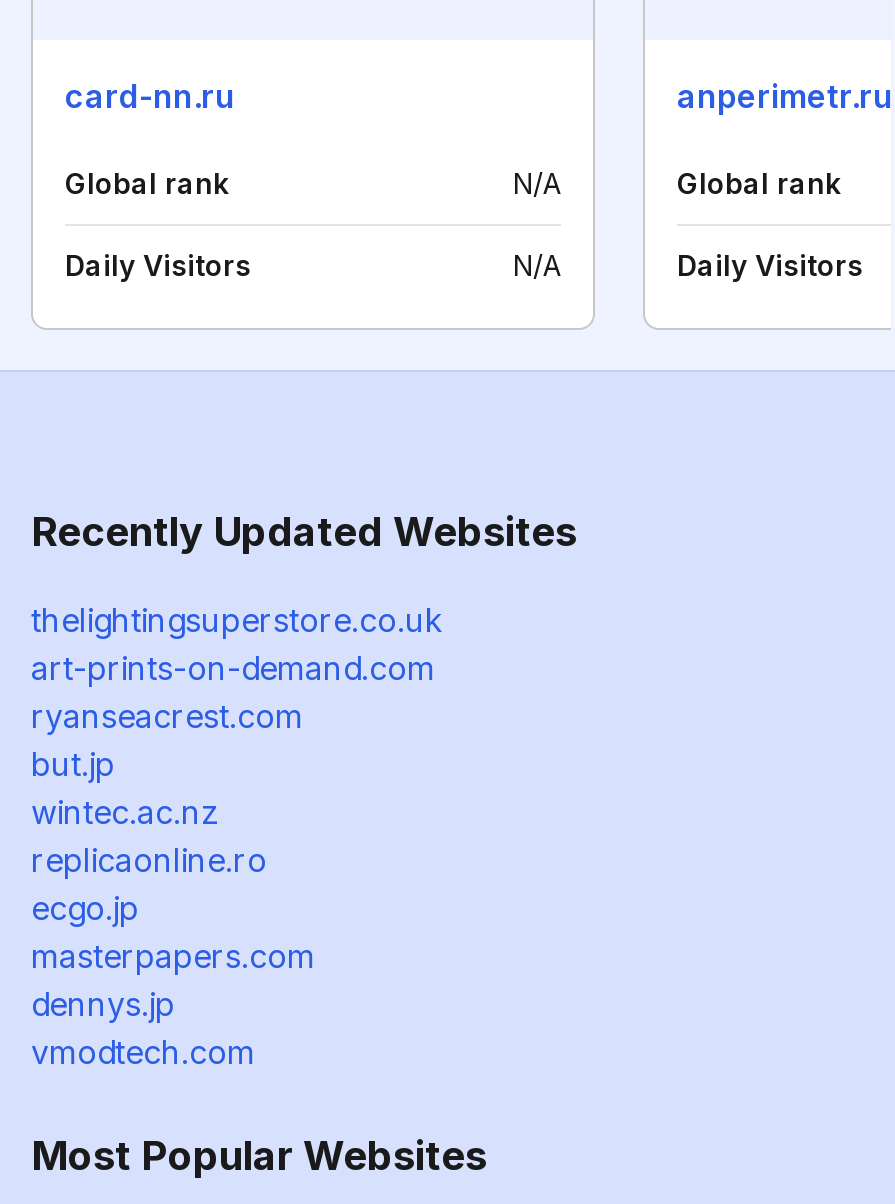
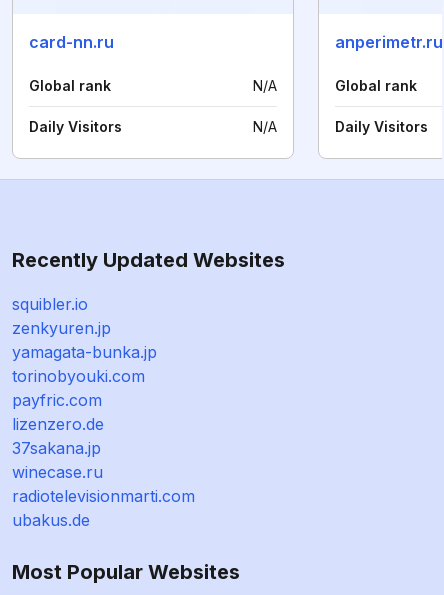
[31,600,443,1072] thelightingsuperstore.co.uk | art-prints-on-demand.com | ryanseacrest.com | but.jp | wintec.ac.nz | replicaonline.ro | ecgo.jp | masterpapers.com | dennys.jp | vmodtech.com -> [12,294,195,530] squibler.io | zenkyuren.jp | yamagata-bunka.jp | torinobyouki.com | payfric.com | lizenzero.de | 37sakana.jp | winecase.ru | radiotelevisionmarti.com | ubakus.de

